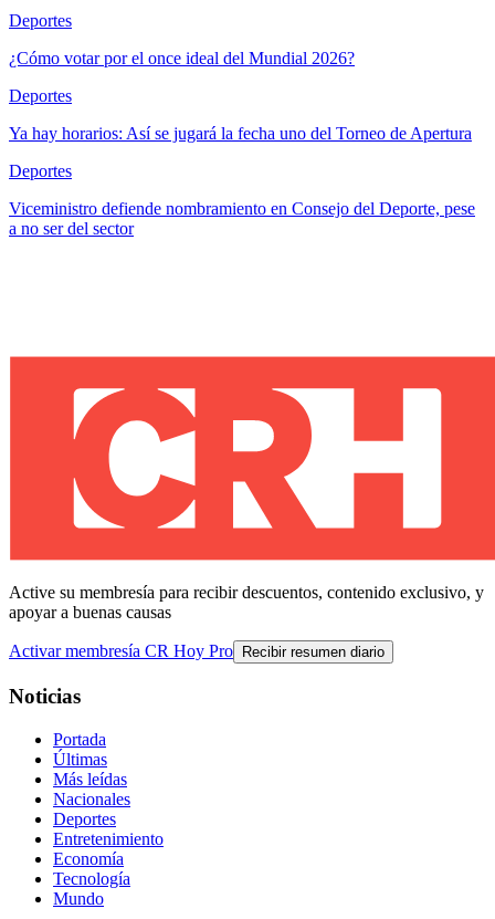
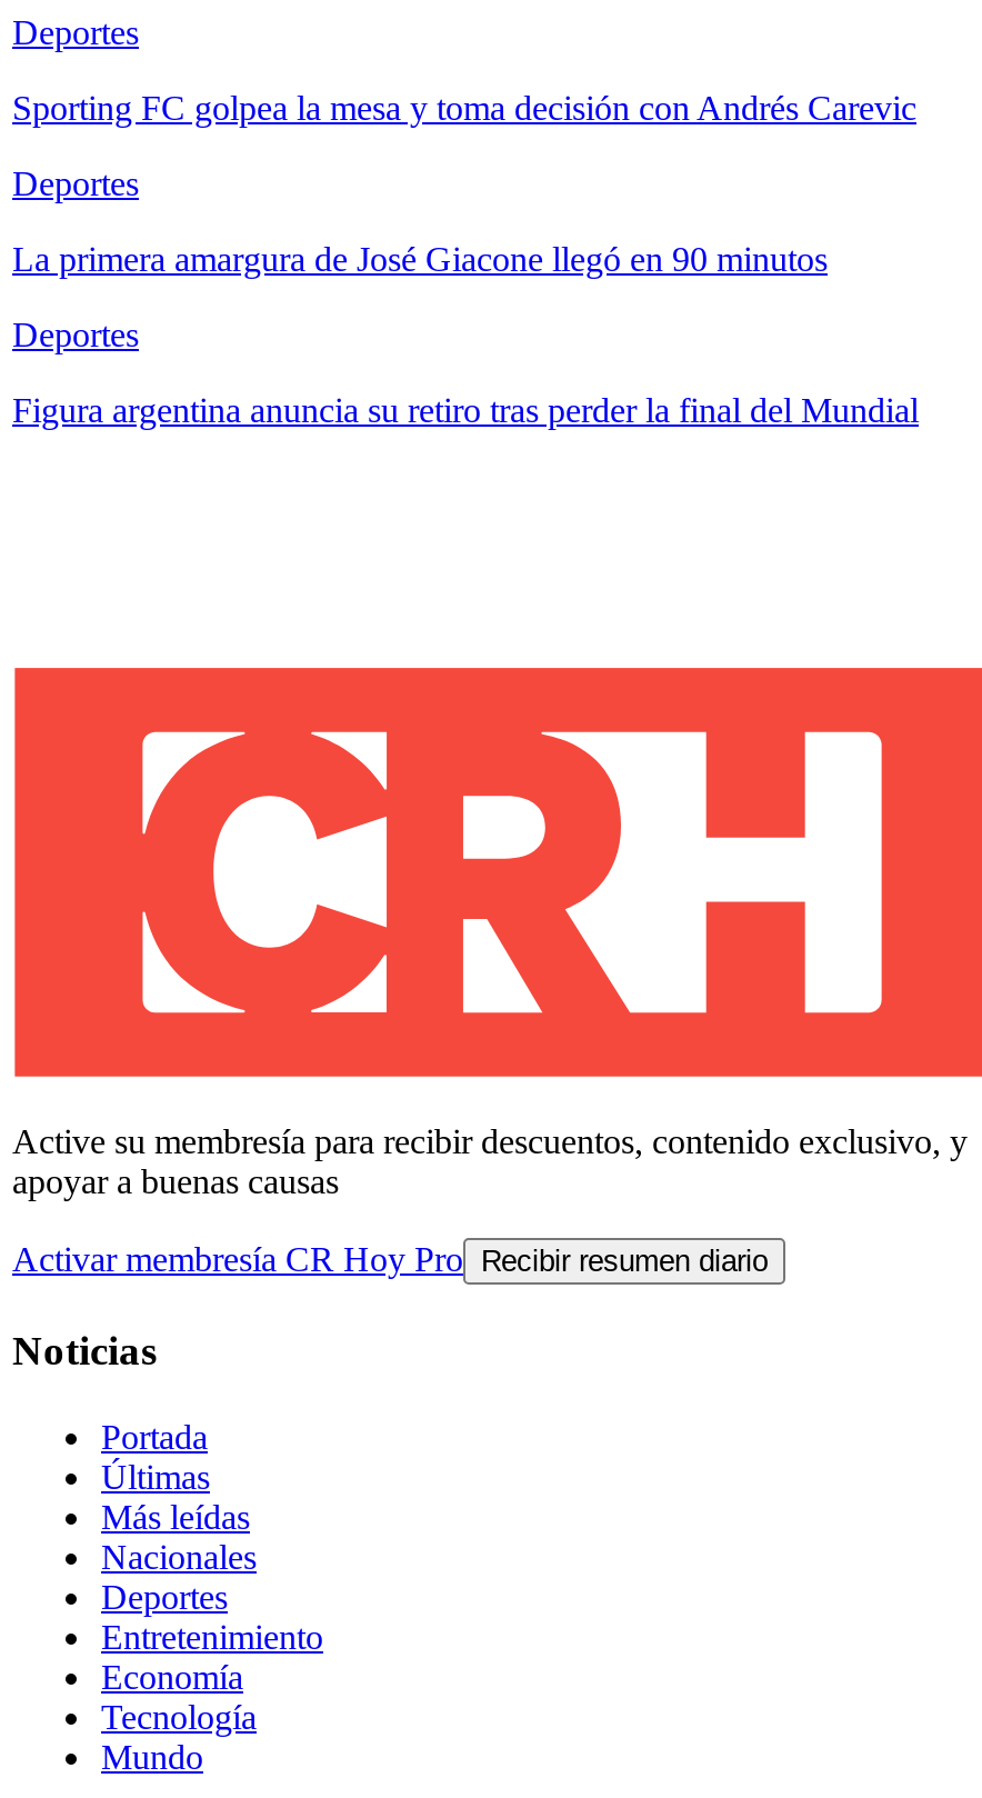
[9,49,355,68] ¿Cómo votar por el once ideal del Mundial 2026? -> [12,89,916,127] Sporting FC golpea la mesa y toma decisión con Andrés Carevic
[9,124,472,143] Ya hay horarios: Así se jugará la fecha uno del Torneo de Apertura -> [12,240,828,278] La primera amargura de José Giacone llegó en 90 minutos
[9,199,475,238] Viceministro defiende nombramiento en Consejo del Deporte, pese | a no ser del sector -> [12,392,919,429] Figura argentina anuncia su retiro tras perder la final del Mundial

